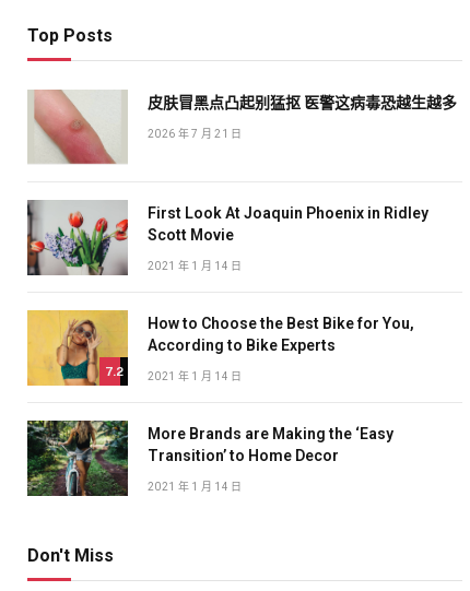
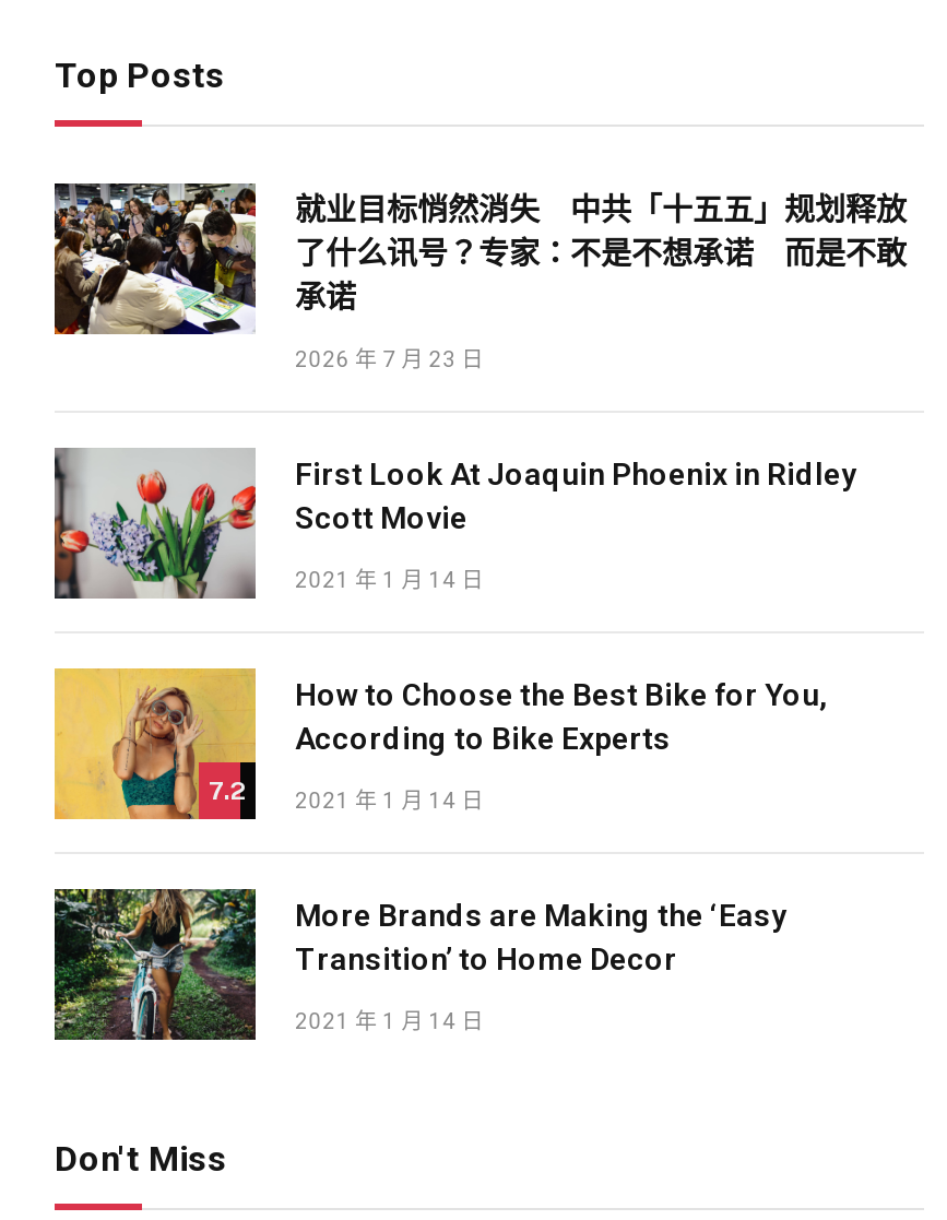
[27,90,457,165] [image] | 皮肤冒黑点凸起别猛抠 医警这病毒恐越生越多 -> [52,181,907,336] [image] | 就业目标悄然消失 中共「十五五」规划释放 | 了什么讯号？专家：不是不想承诺 而是不敢 | 承诺
[148,127,242,140] 2026 年 7 月 21 日 -> [295,347,484,371] 2026 年 7 月 23 日

